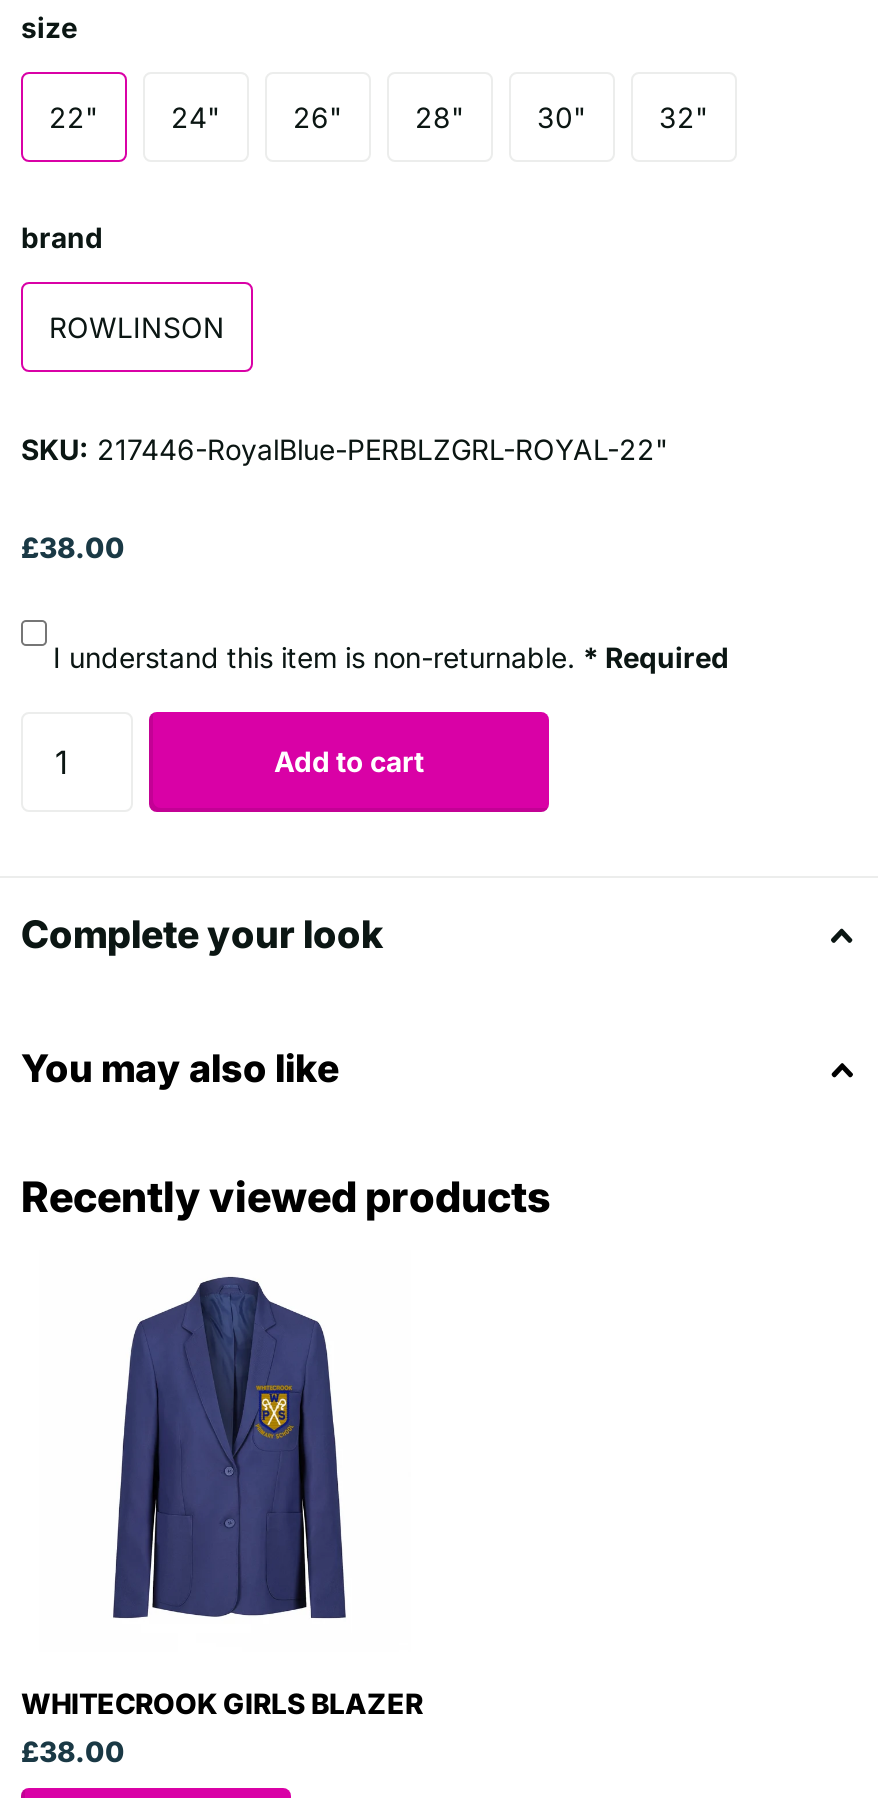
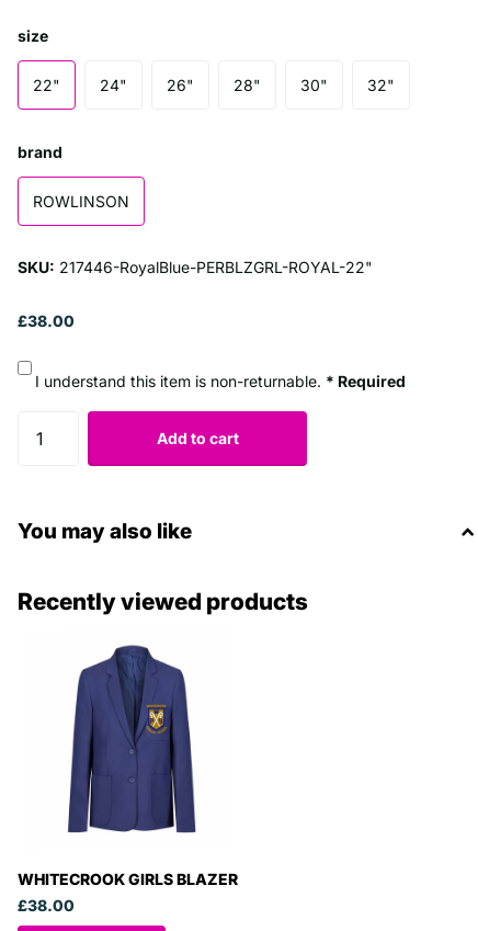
[21,913,383,959] Complete your look -> none

